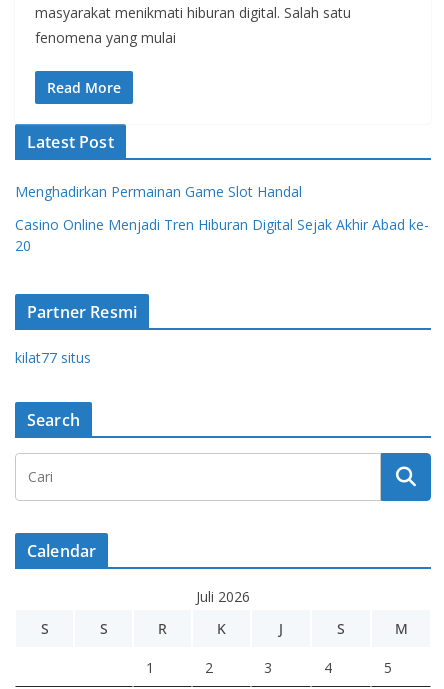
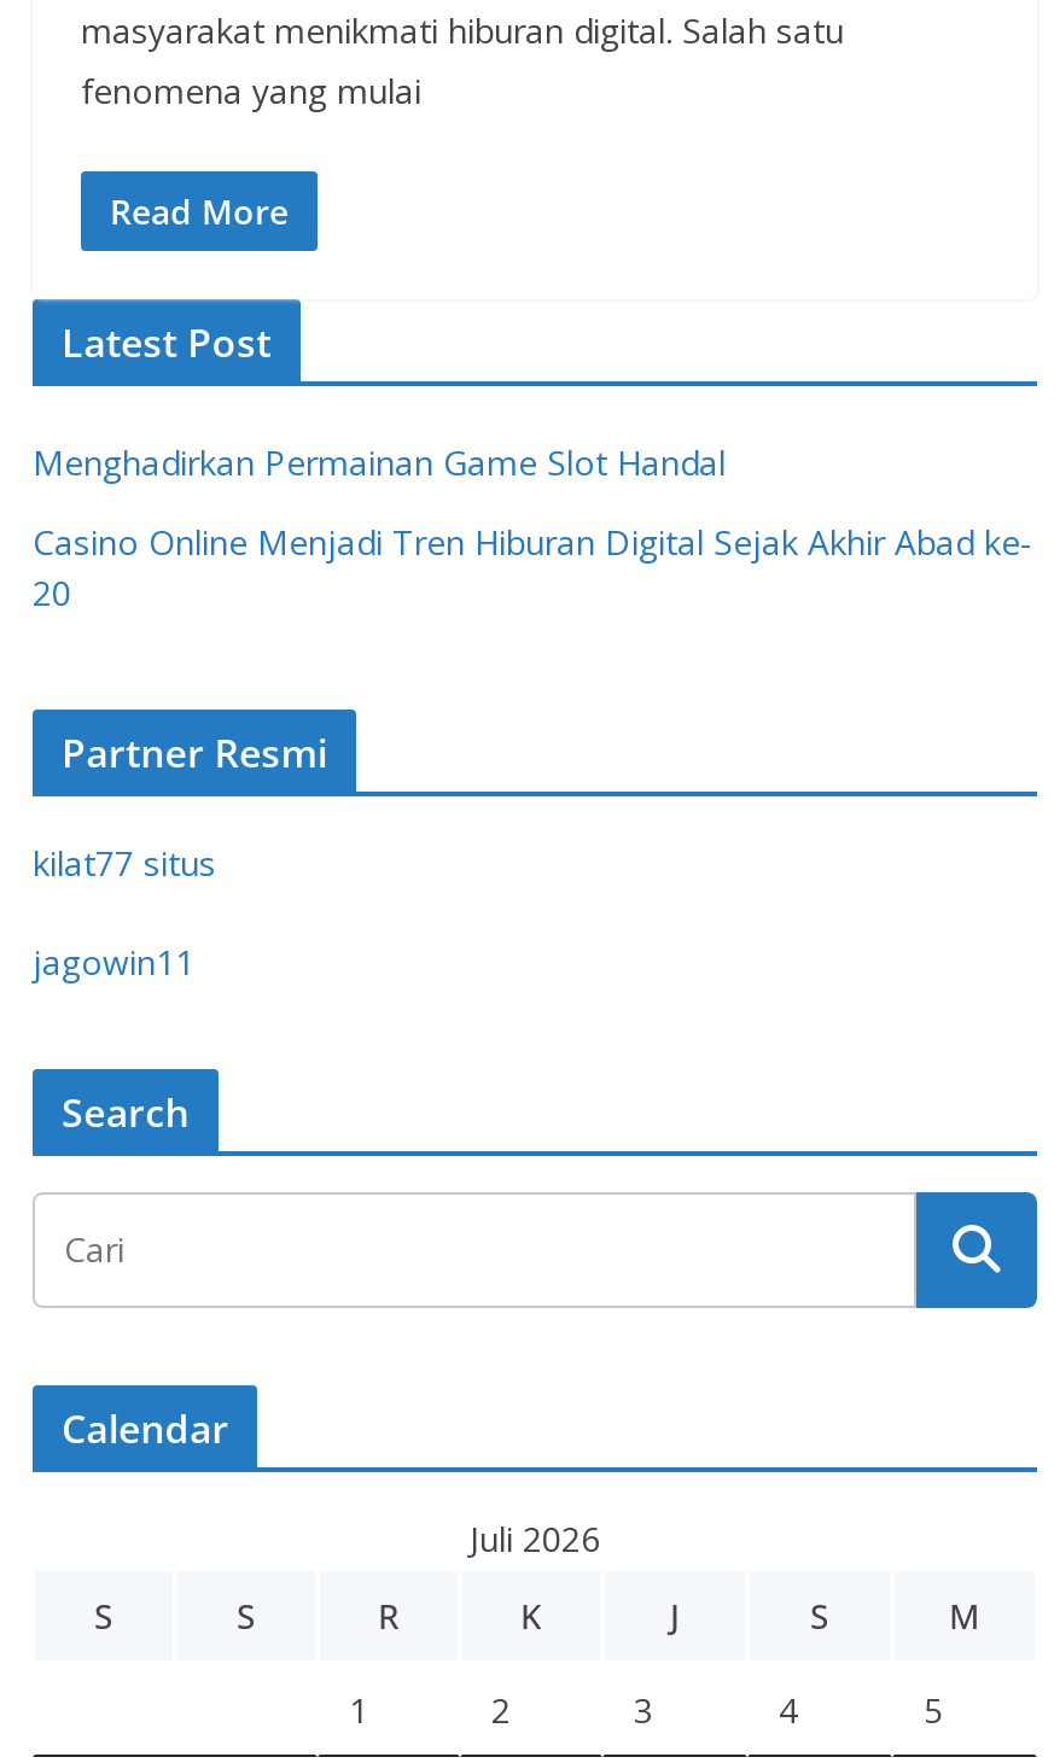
none -> [33,939,194,985] jagowin11

